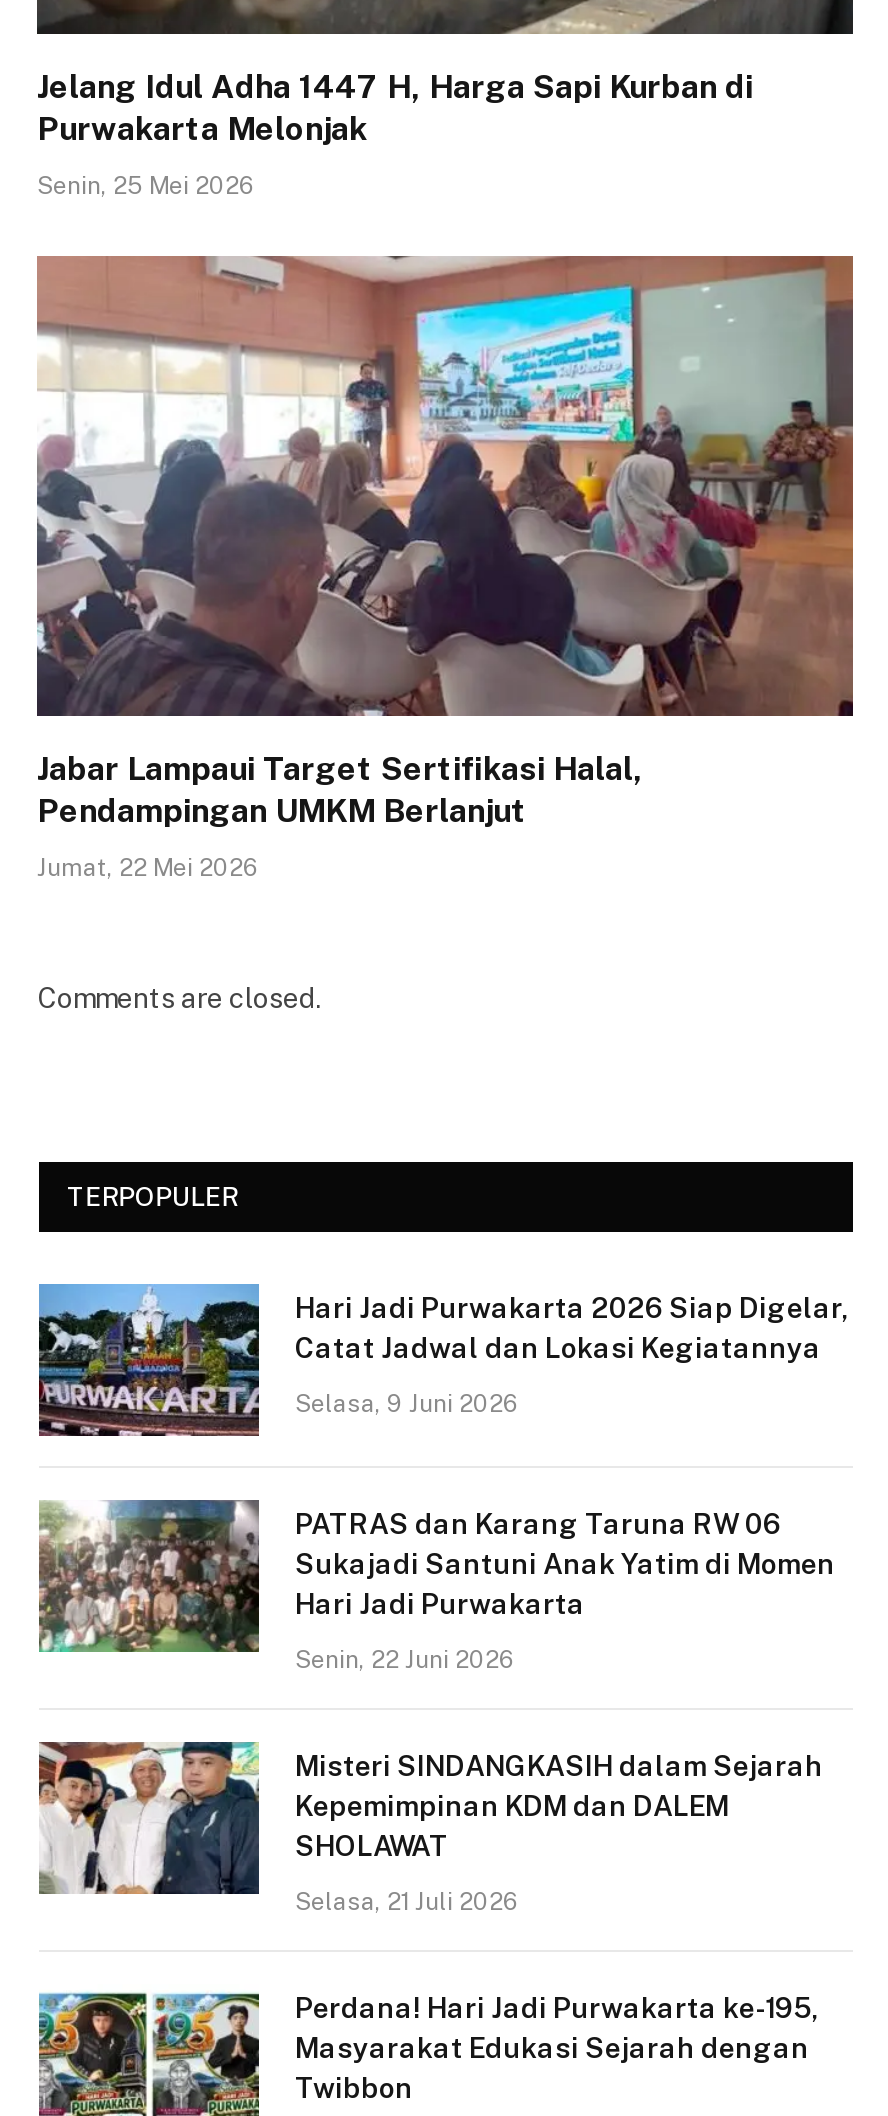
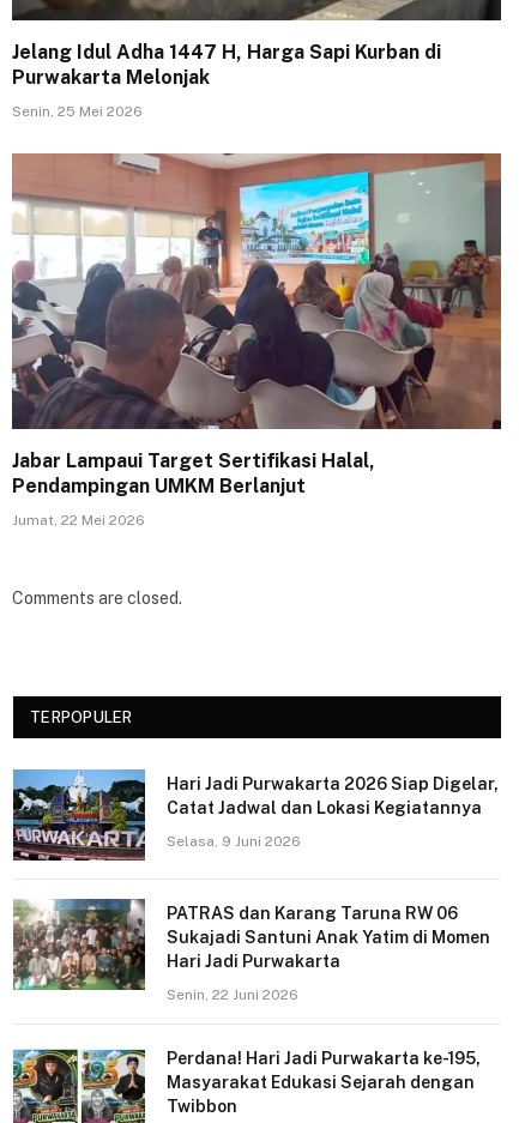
[39,1740,823,1916] [image] | Misteri SINDANGKASIH dalam Sejarah | Kepemimpinan KDM dan DALEM | SHOLAWAT | Selasa, 21 Juli 2026 -> none

